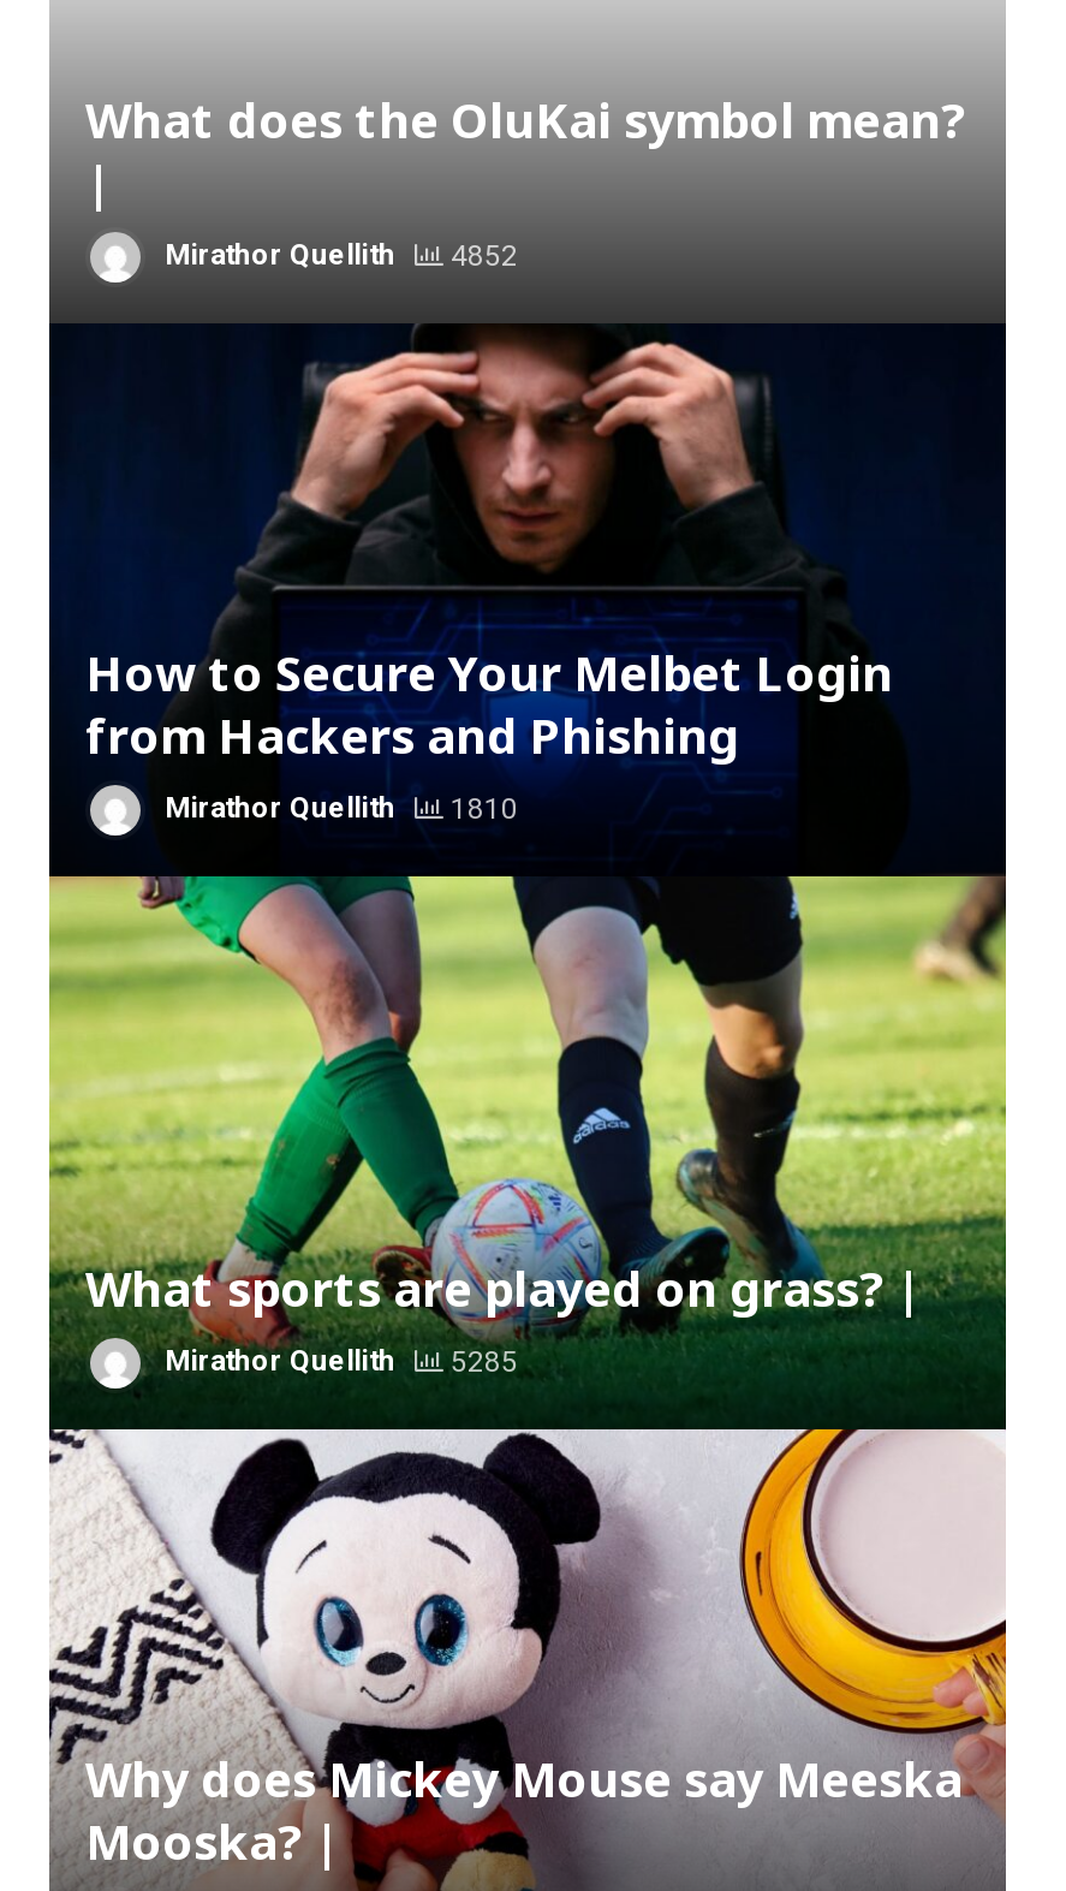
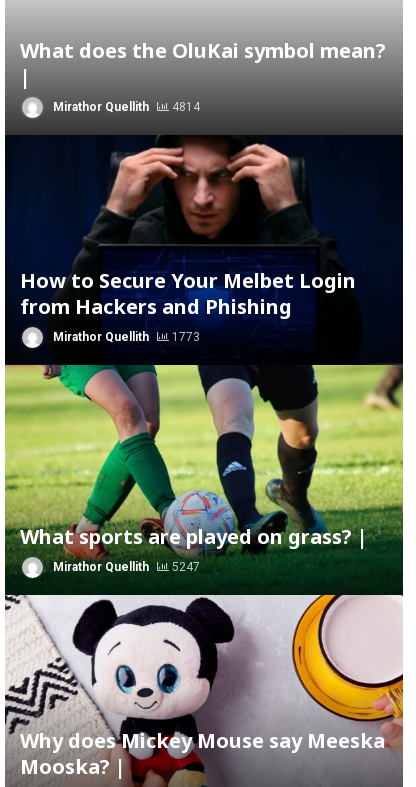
[157,239,518,272] Mirathor Quellith 4852 -> [50,100,200,114] Mirathor Quellith 4814
[157,792,518,825] Mirathor Quellith 1810 -> [50,330,200,344] Mirathor Quellith 1773
[157,1344,518,1378] Mirathor Quellith 5285 -> [50,560,200,574] Mirathor Quellith 5247

